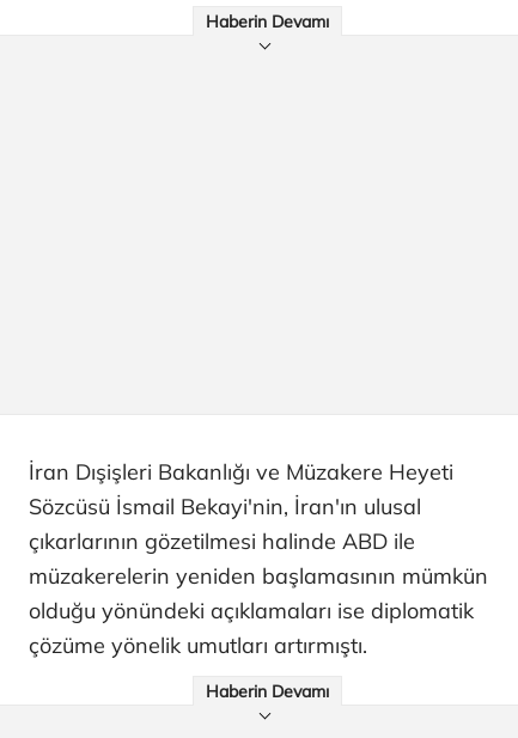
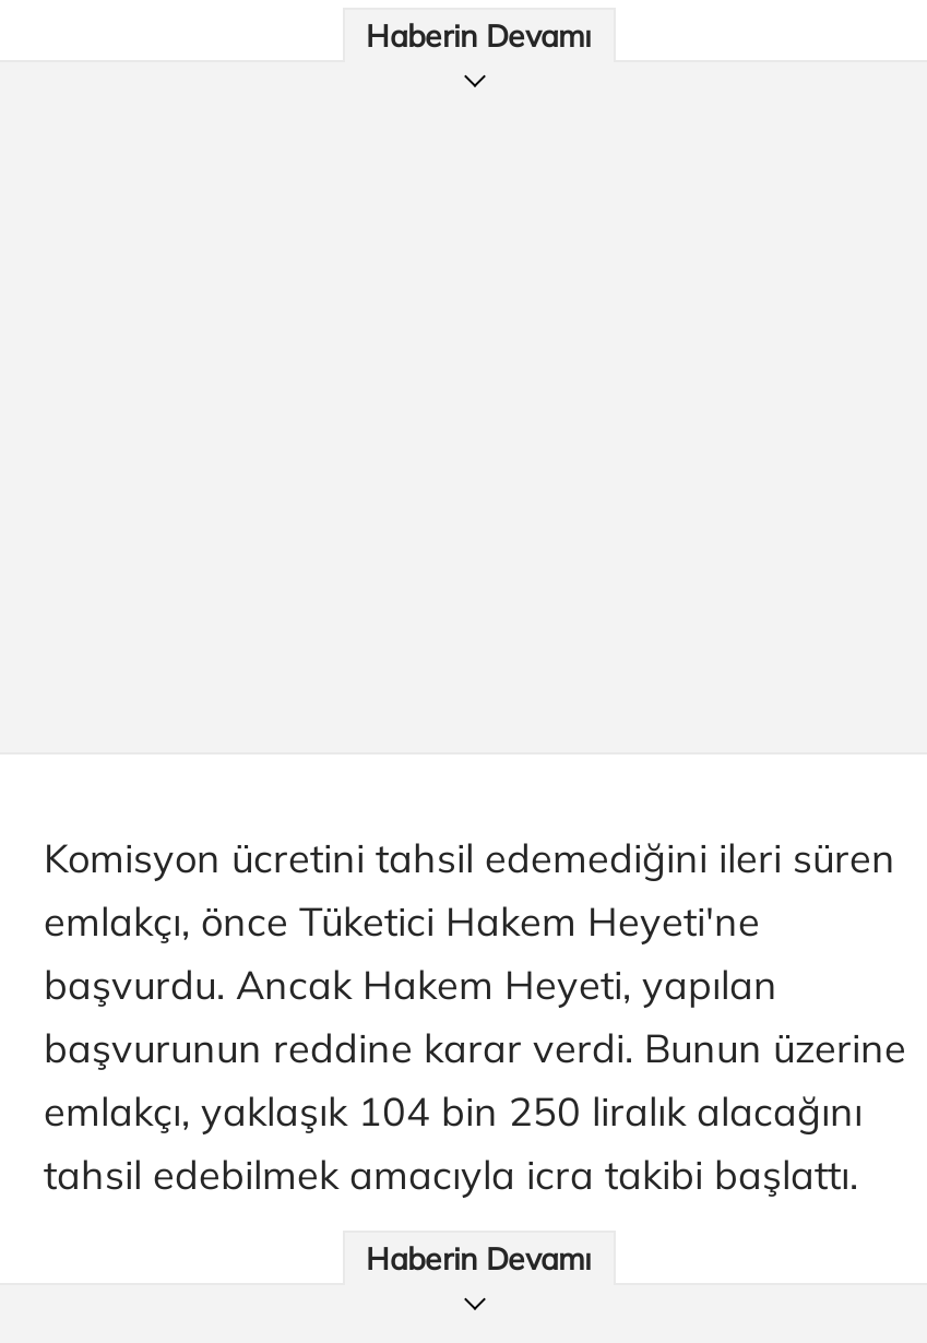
[29,458,488,659] İran Dışişleri Bakanlığı ve Müzakere Heyeti | Sözcüsü İsmail Bekayi'nin, İran'ın ulusal | çıkarlarının gözetilmesi halinde ABD ile | müzakerelerin yeniden başlamasının mümkün | olduğu yönündeki açıklamaları ise diplomatik | çözüme yönelik umutları artırmıştı. -> [44,834,906,1201] Komisyon ücretini tahsil edemediğini ileri süren | emlakçı, önce Tüketici Hakem Heyeti'ne | başvurdu. Ancak Hakem Heyeti, yapılan | başvurunun reddine karar verdi. Bunun üzerine | emlakçı, yaklaşık 104 bin 250 liralık alacağını | tahsil edebilmek amacıyla icra takibi başlattı.

